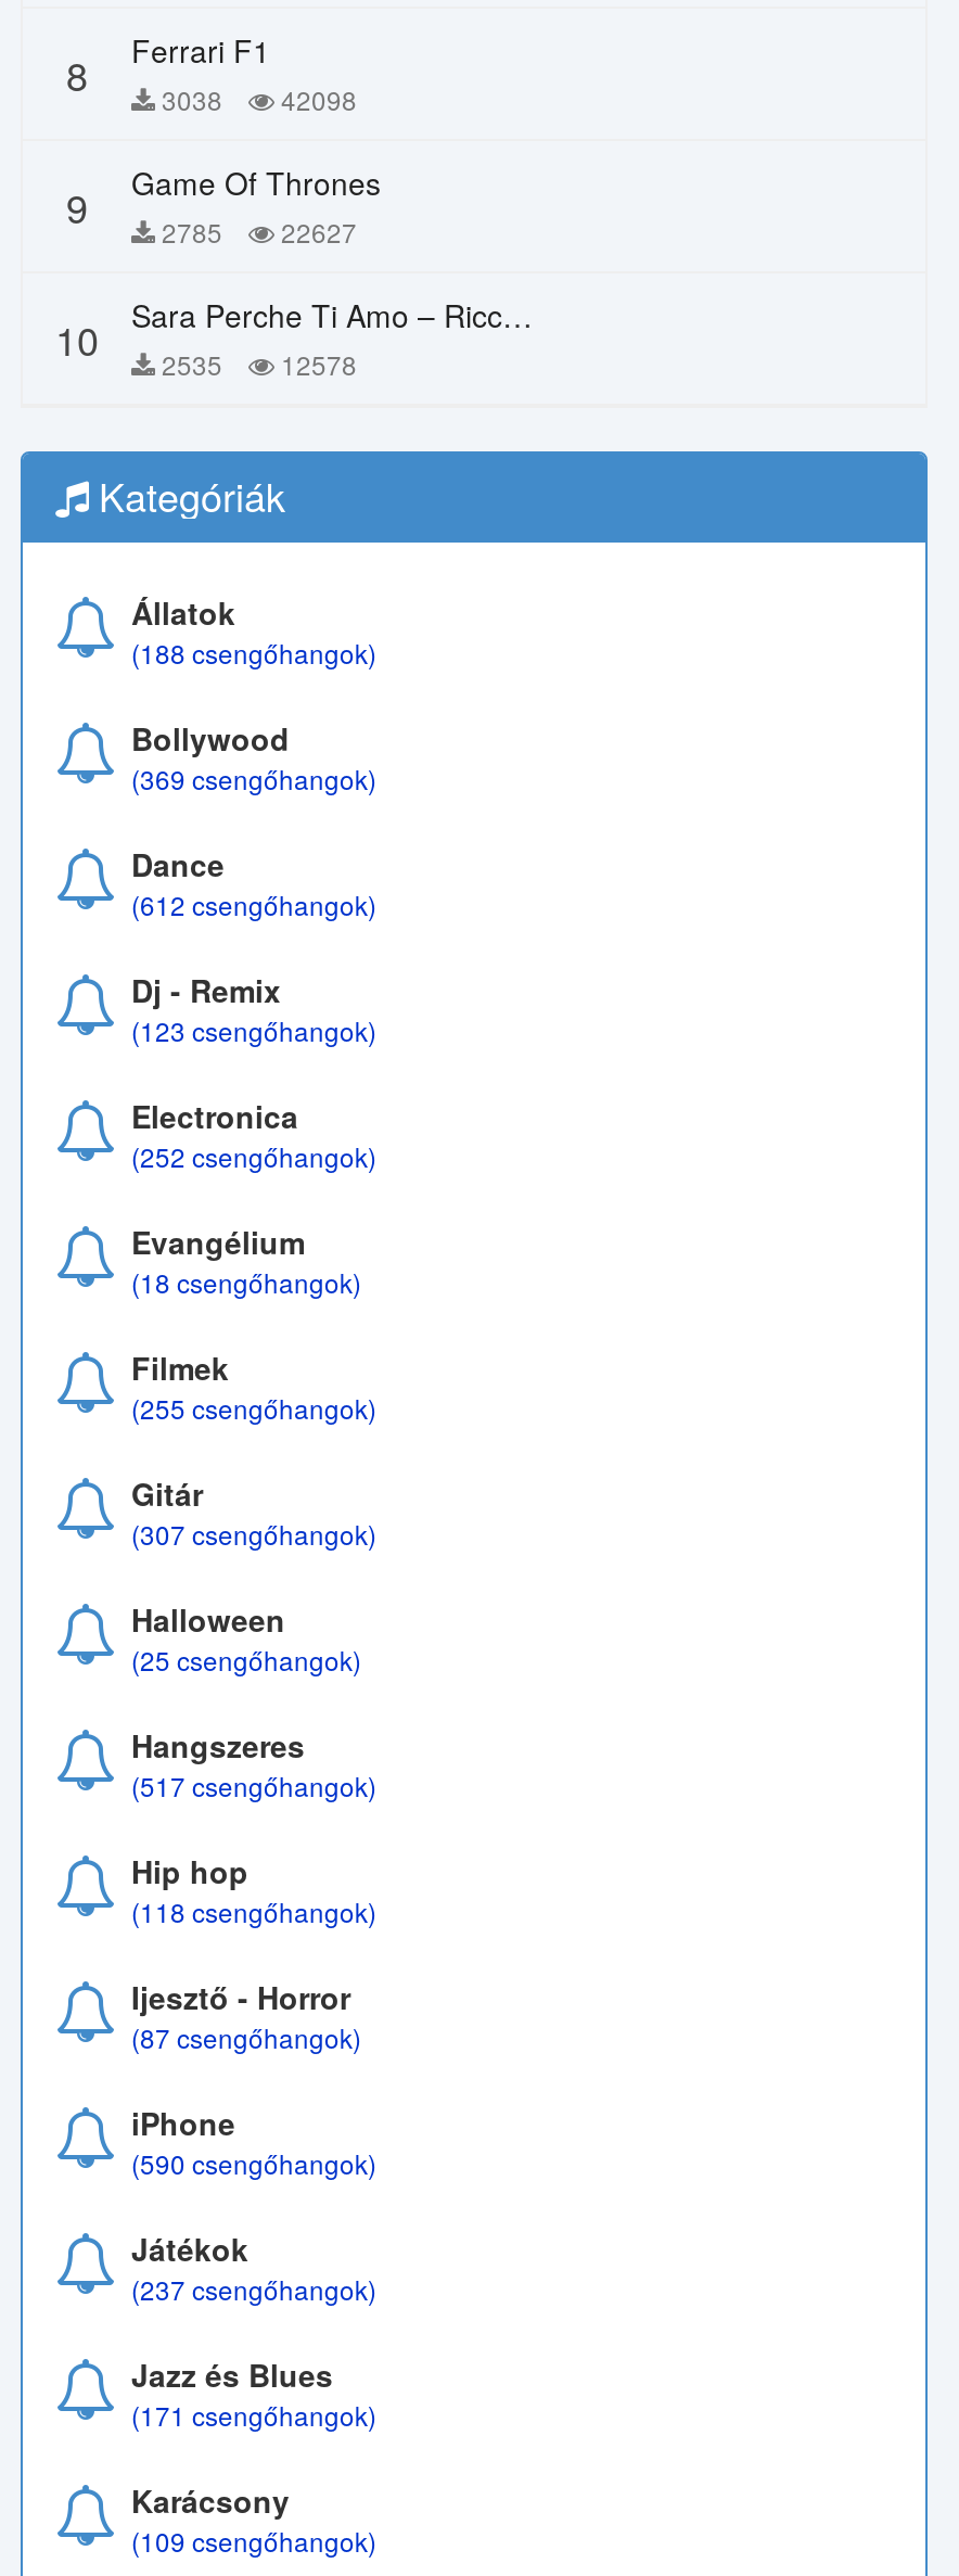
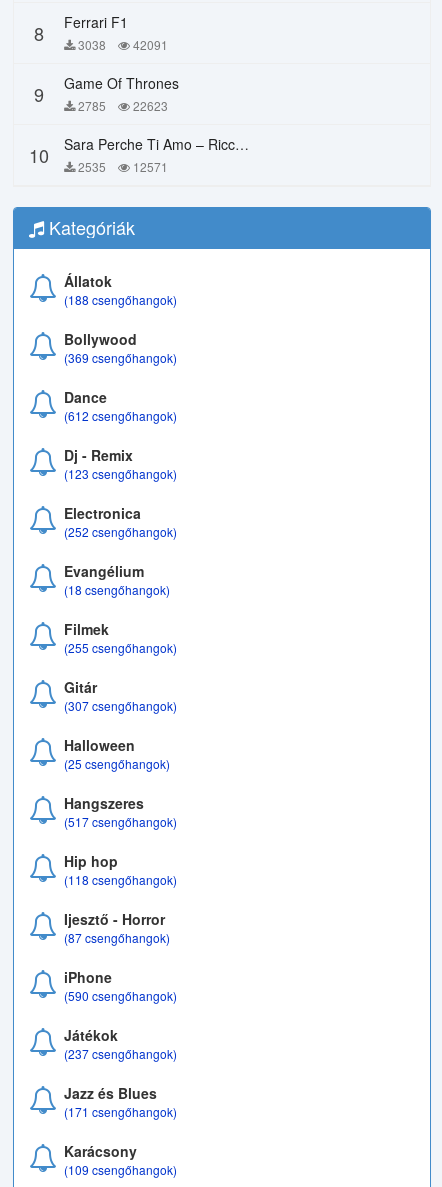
[66,28,357,117] 8 Ferrari F1 3038 42098 -> [34,12,168,53] 8 Ferrari F1 3038 42091
[274,213,357,250] 22627 -> [130,97,168,114] 22623
[55,310,357,382] 10 2535 12578 -> [29,142,168,175] 10 2535 12571

